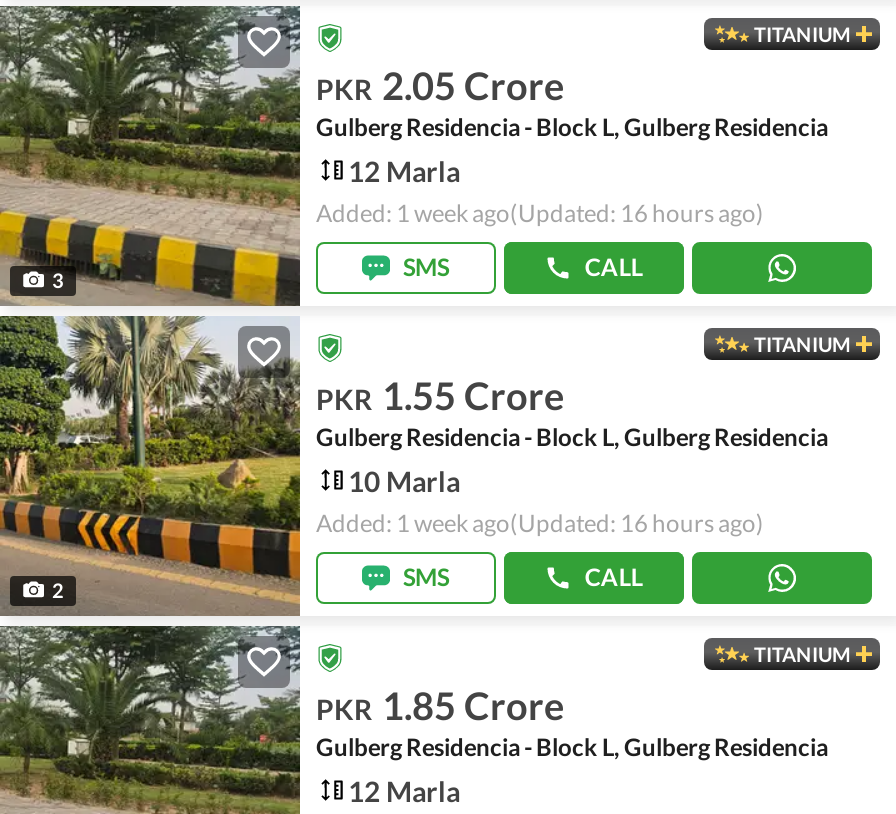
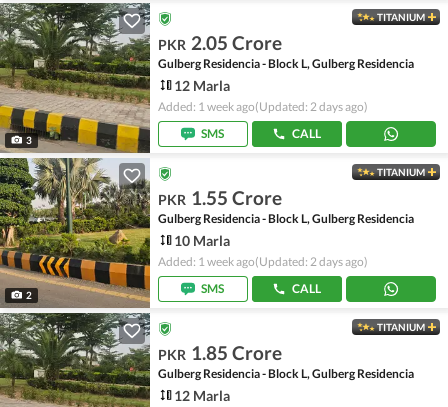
[316,198,764,228] Added: 1 week ago(Updated: 16 hours ago) -> [158,99,368,114] Added: 1 week ago(Updated: 2 days ago)
[316,508,764,538] Added: 1 week ago(Updated: 16 hours ago) -> [158,254,368,269] Added: 1 week ago(Updated: 2 days ago)

